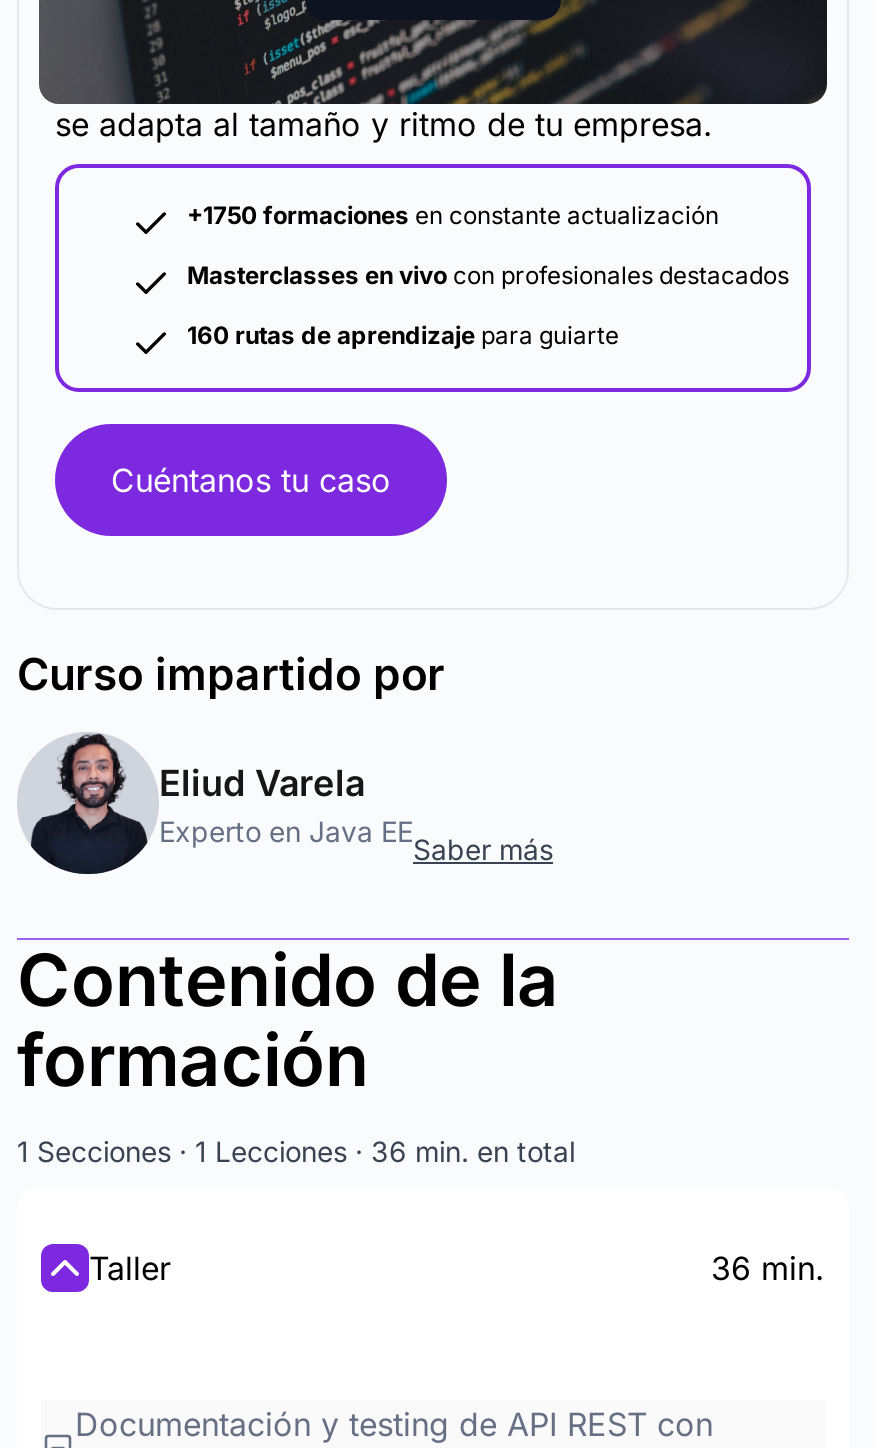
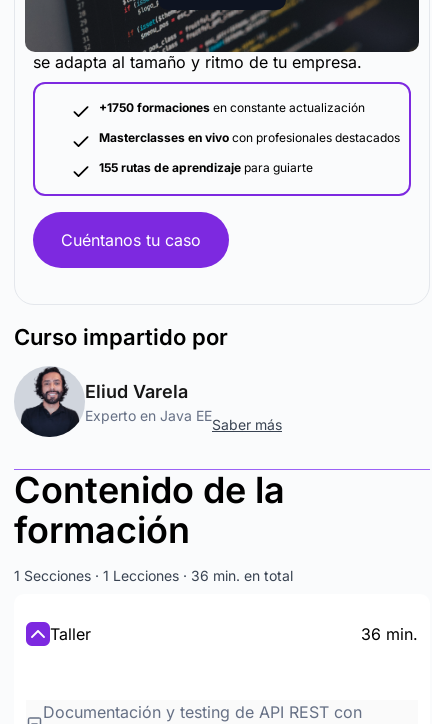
[187,320,619,350] 160 rutas de aprendizaje para guiarte -> [99,160,313,175] 155 rutas de aprendizaje para guiarte

